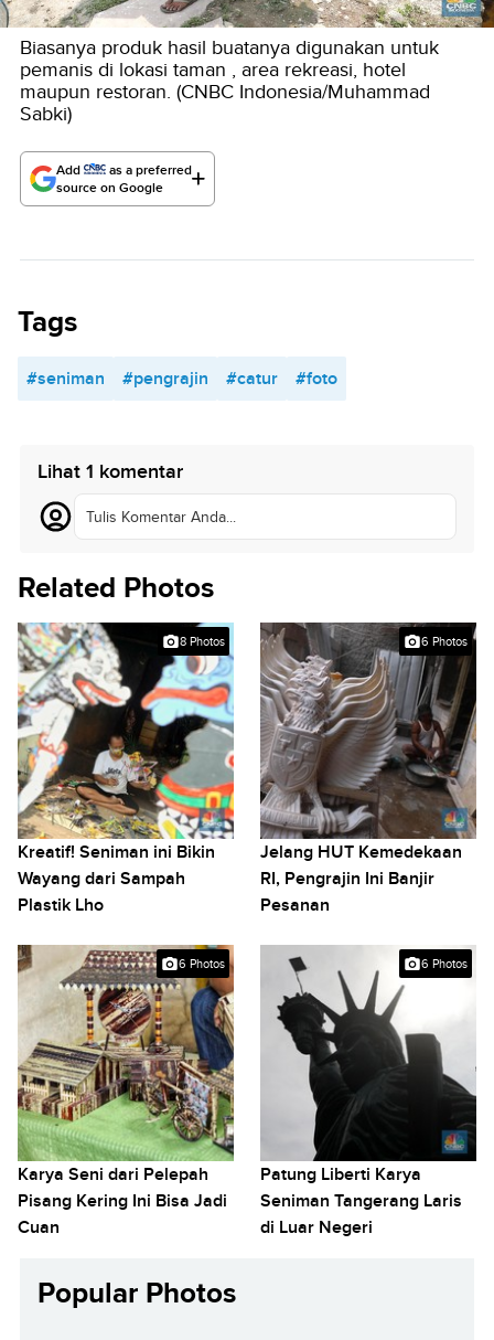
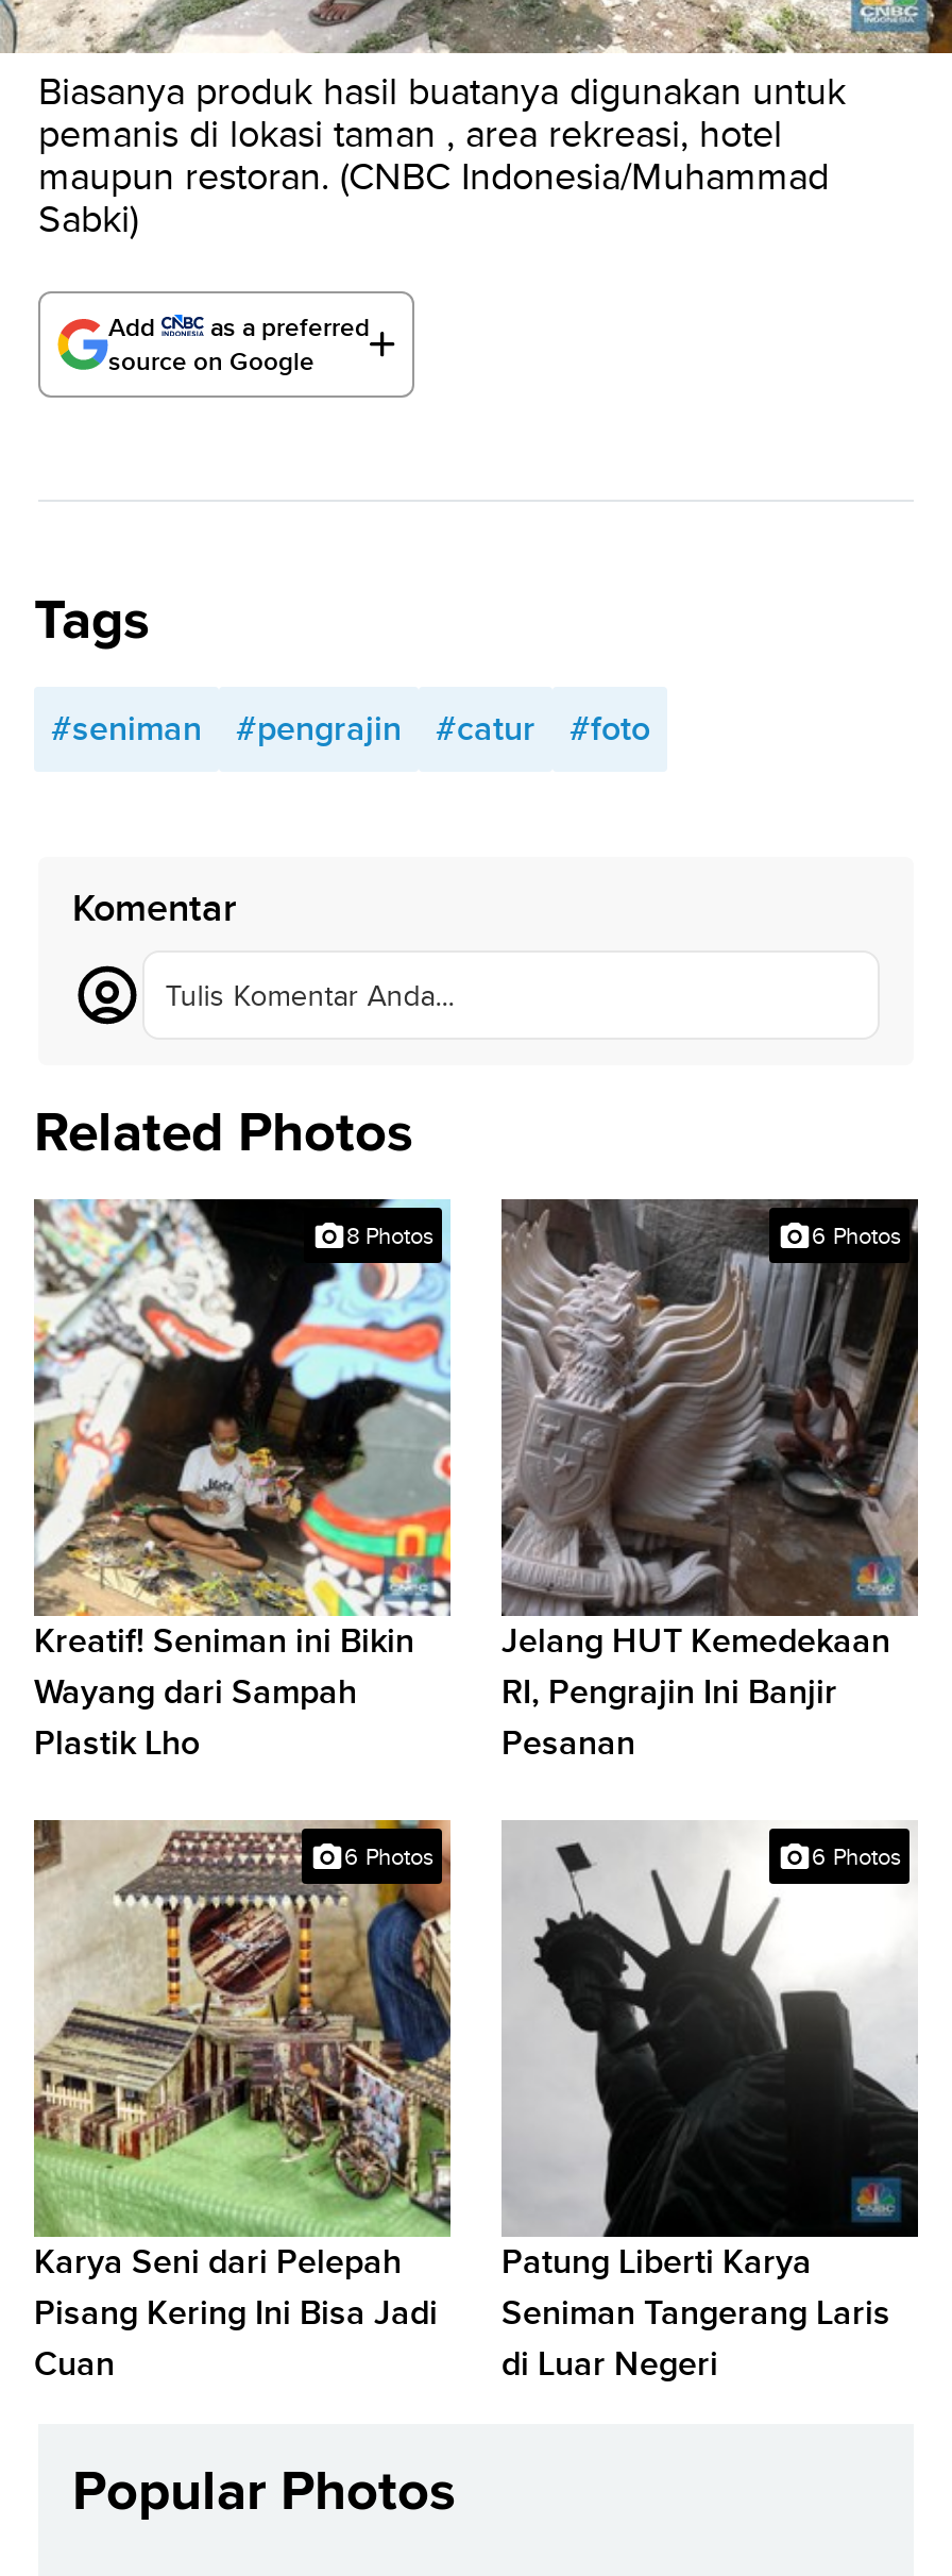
[37,460,183,482] Lihat 1 komentar -> [72,886,236,929] Komentar

